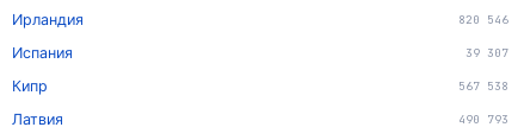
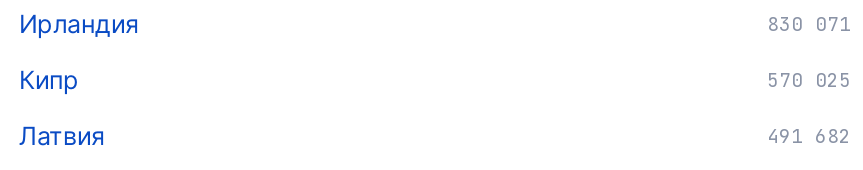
[12,12,508,62] 820 546 | Испания | 39 307 -> [767,11,851,37] 830 071
[458,78,508,94] 567 538 -> [767,67,851,93] 570 025
[458,112,508,127] 490 793 -> [767,123,851,149] 491 682

